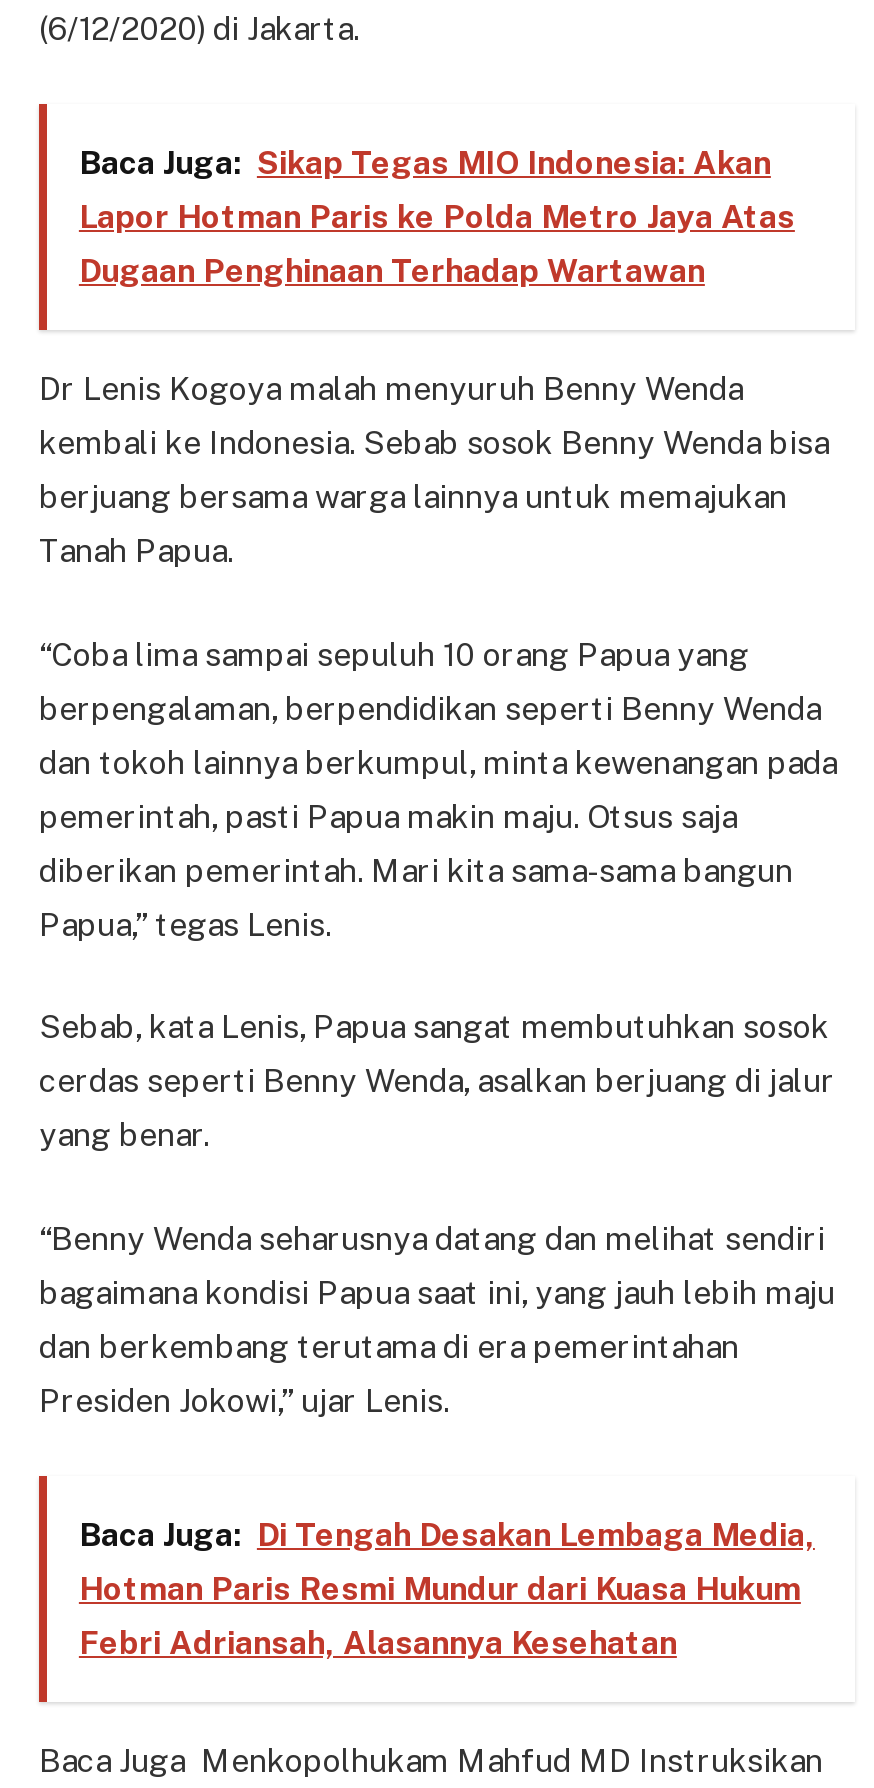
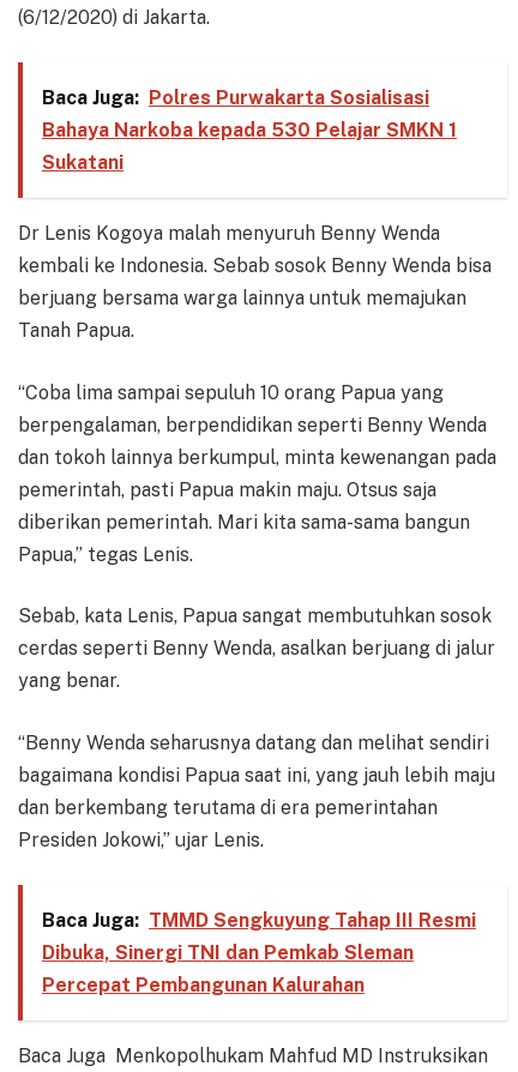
[79,144,795,290] Baca Juga: Sikap Tegas MIO Indonesia: Akan | Lapor Hotman Paris ke Polda Metro Jaya Atas | Dugaan Penghinaan Terhadap Wartawan -> [42,86,457,174] Baca Juga: Polres Purwakarta Sosialisasi | Bahaya Narkoba kepada 530 Pelajar SMKN 1 | Sukatani
[79,1516,815,1662] Baca Juga: Di Tengah Desakan Lembaga Media, | Hotman Paris Resmi Mundur dari Kuasa Hukum | Febri Adriansah, Alasannya Kesehatan -> [42,909,476,997] Baca Juga: TMMD Sengkuyung Tahap III Resmi | Dibuka, Sinergi TNI dan Pemkab Sleman | Percepat Pembangunan Kalurahan

